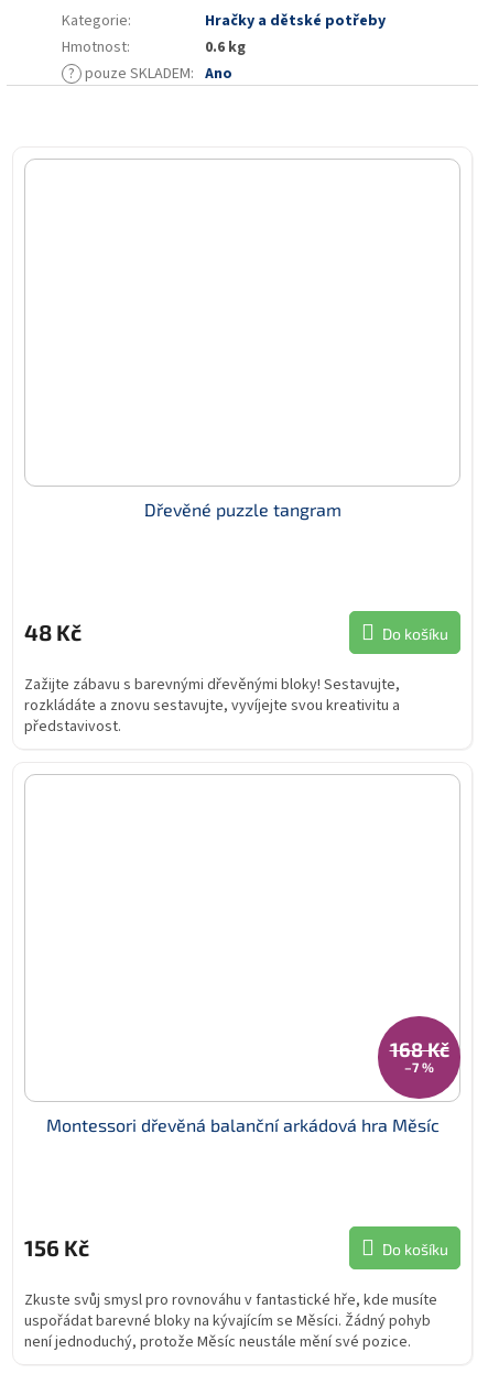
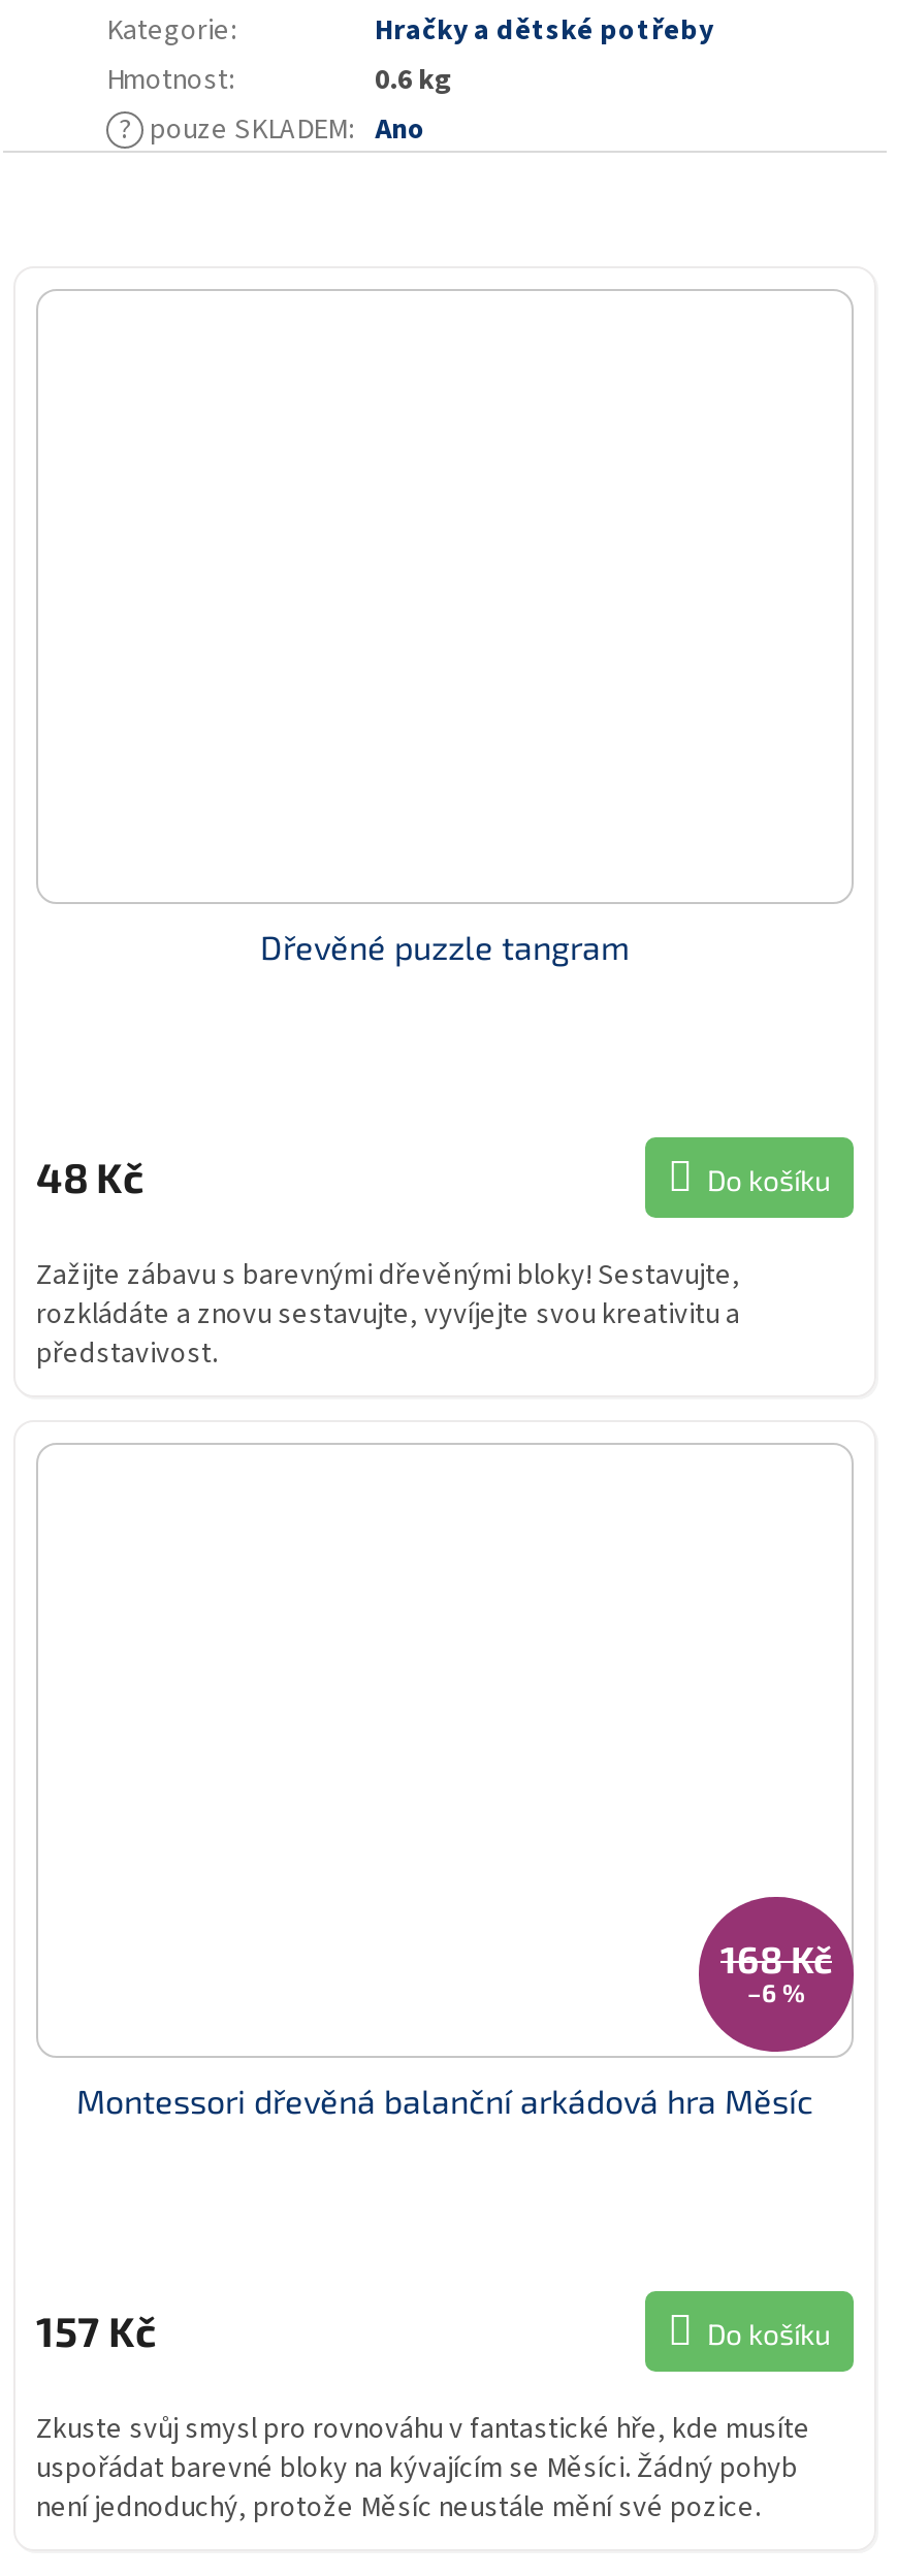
[404,1060,434,1075] –7 % -> [747,1978,805,2007] –6 %
[24,1234,89,1260] 156 Kč -> [36,2305,156,2355] 157 Kč

